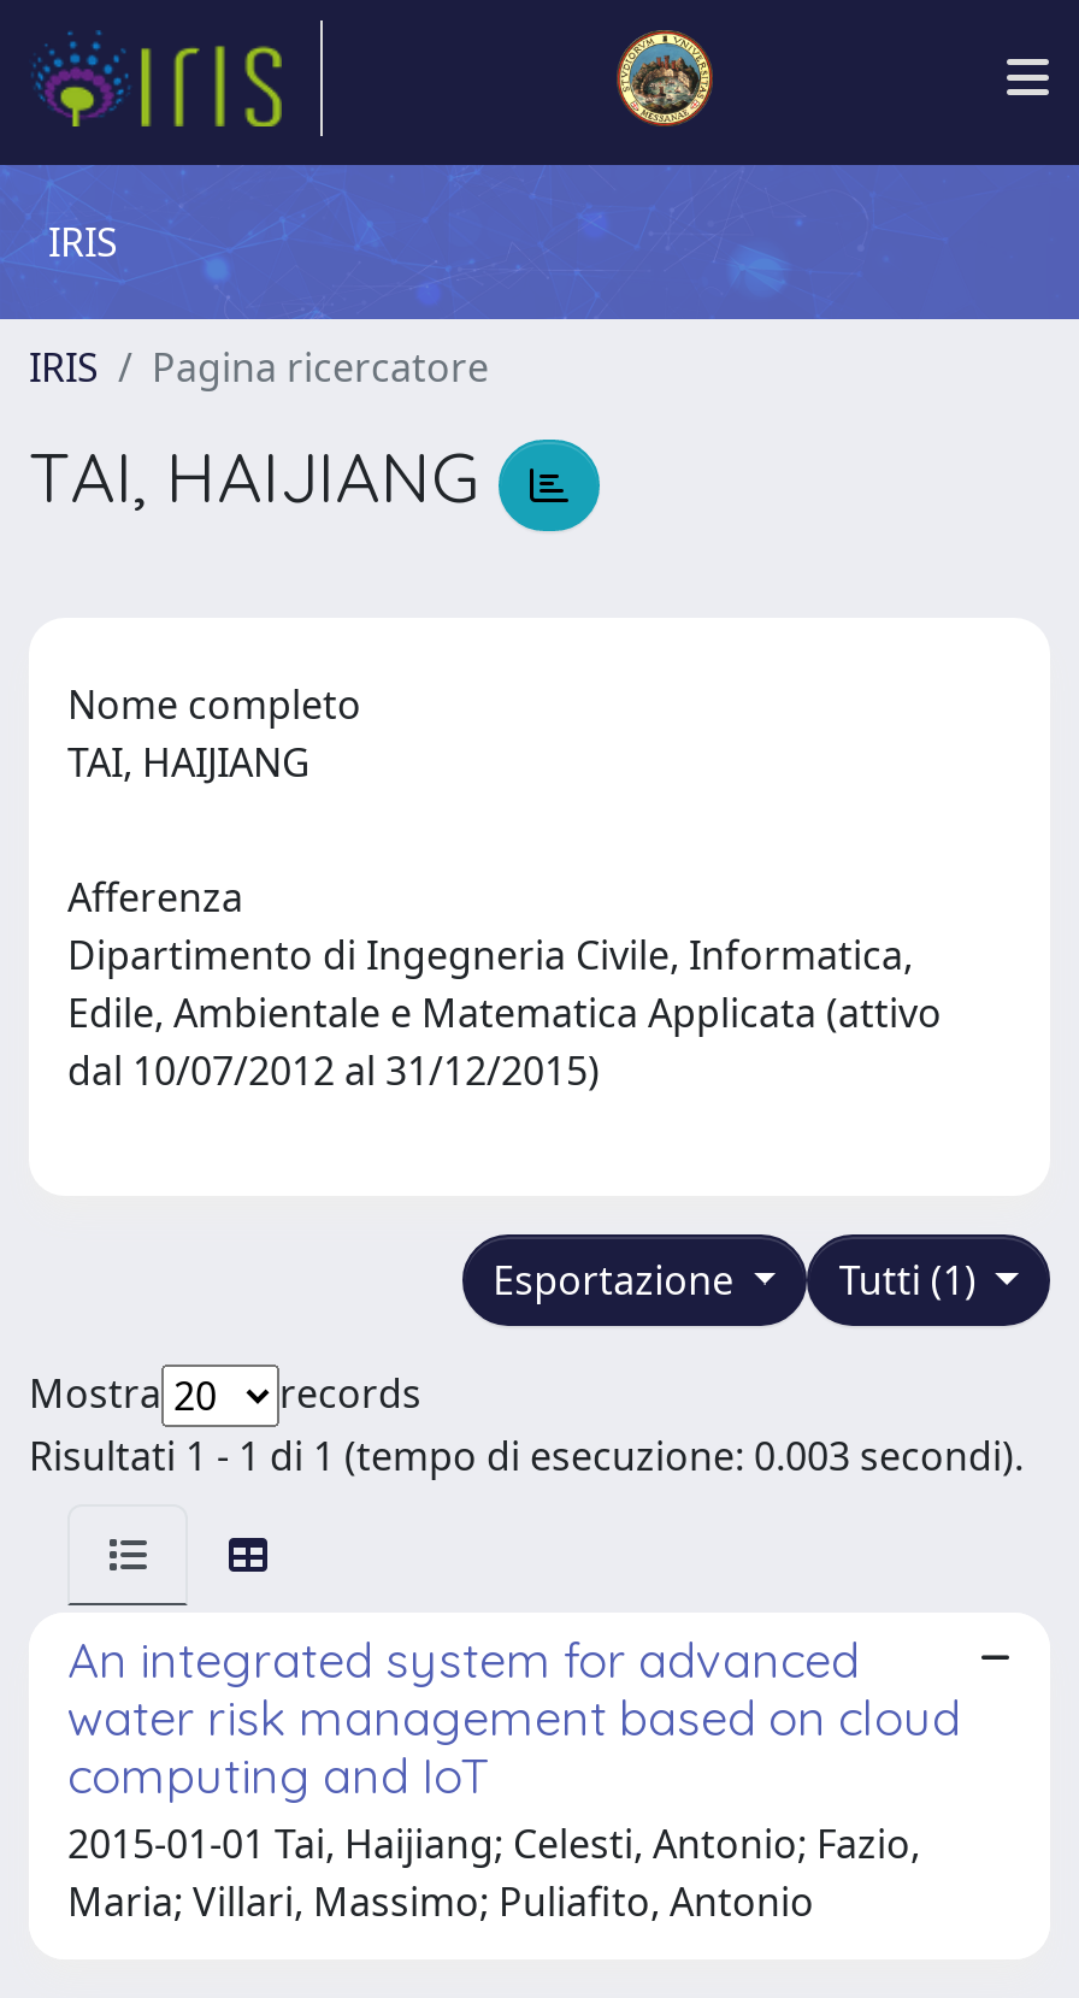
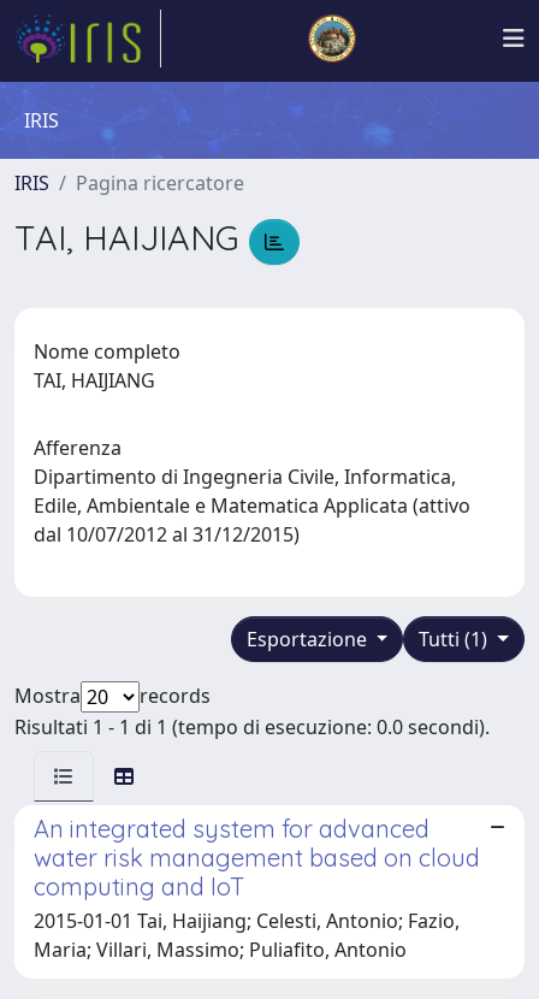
[29,1429,1024,1482] Risultati 1 - 1 di 1 (tempo di esecuzione: 0.003 secondi). -> [14,714,490,740] Risultati 1 - 1 di 1 (tempo di esecuzione: 0.0 secondi).

